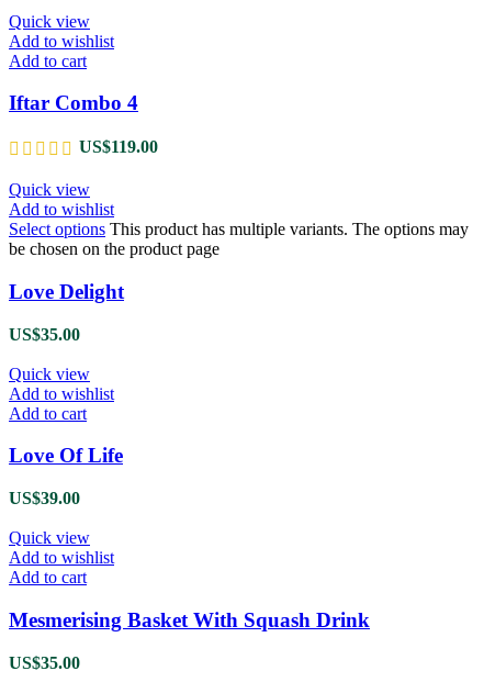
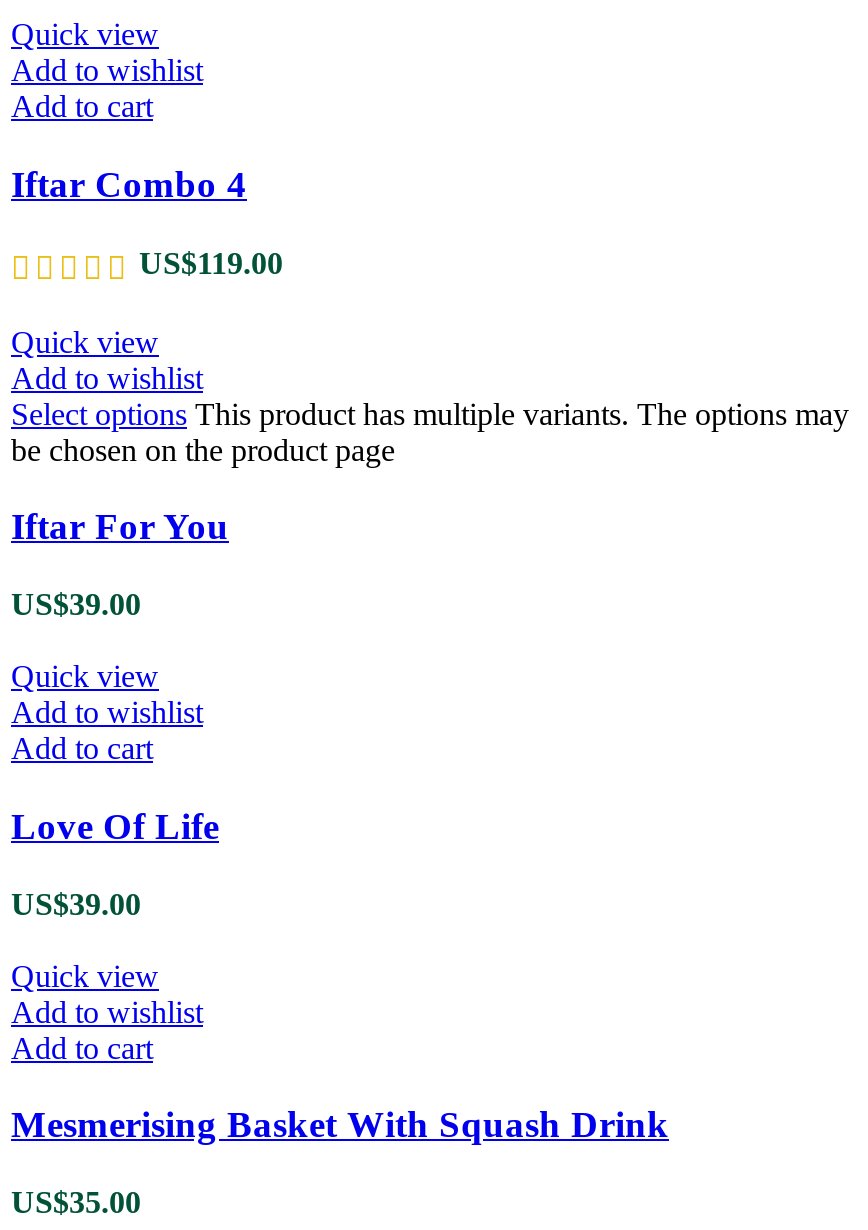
[9,280,124,303] Love Delight -> [11,506,229,548] Iftar For You
[9,325,80,343] US$35.00 -> [11,587,141,621] US$39.00

